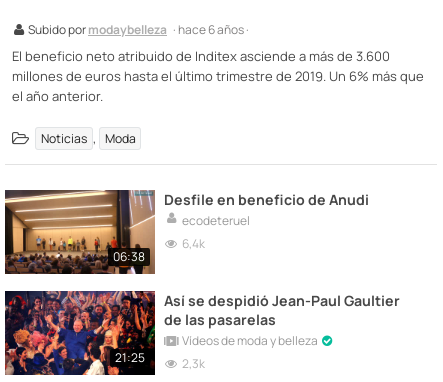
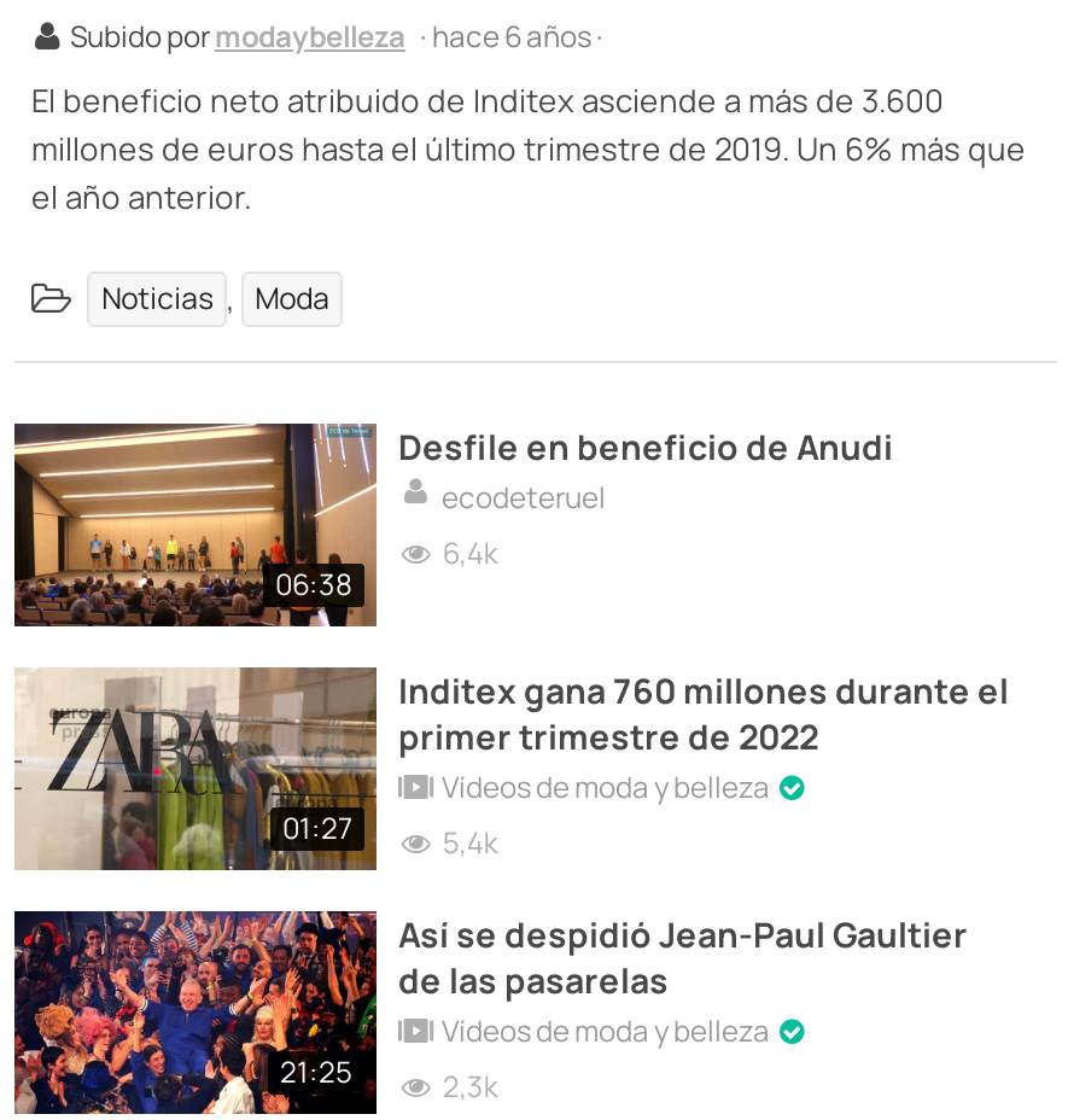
none -> [14,667,374,873] [image] | 01:27
none -> [398,667,1009,863] Inditex gana 760 millones durante el | primer trimestre de 2022 | Vídeos de moda y belleza | 5,4k

